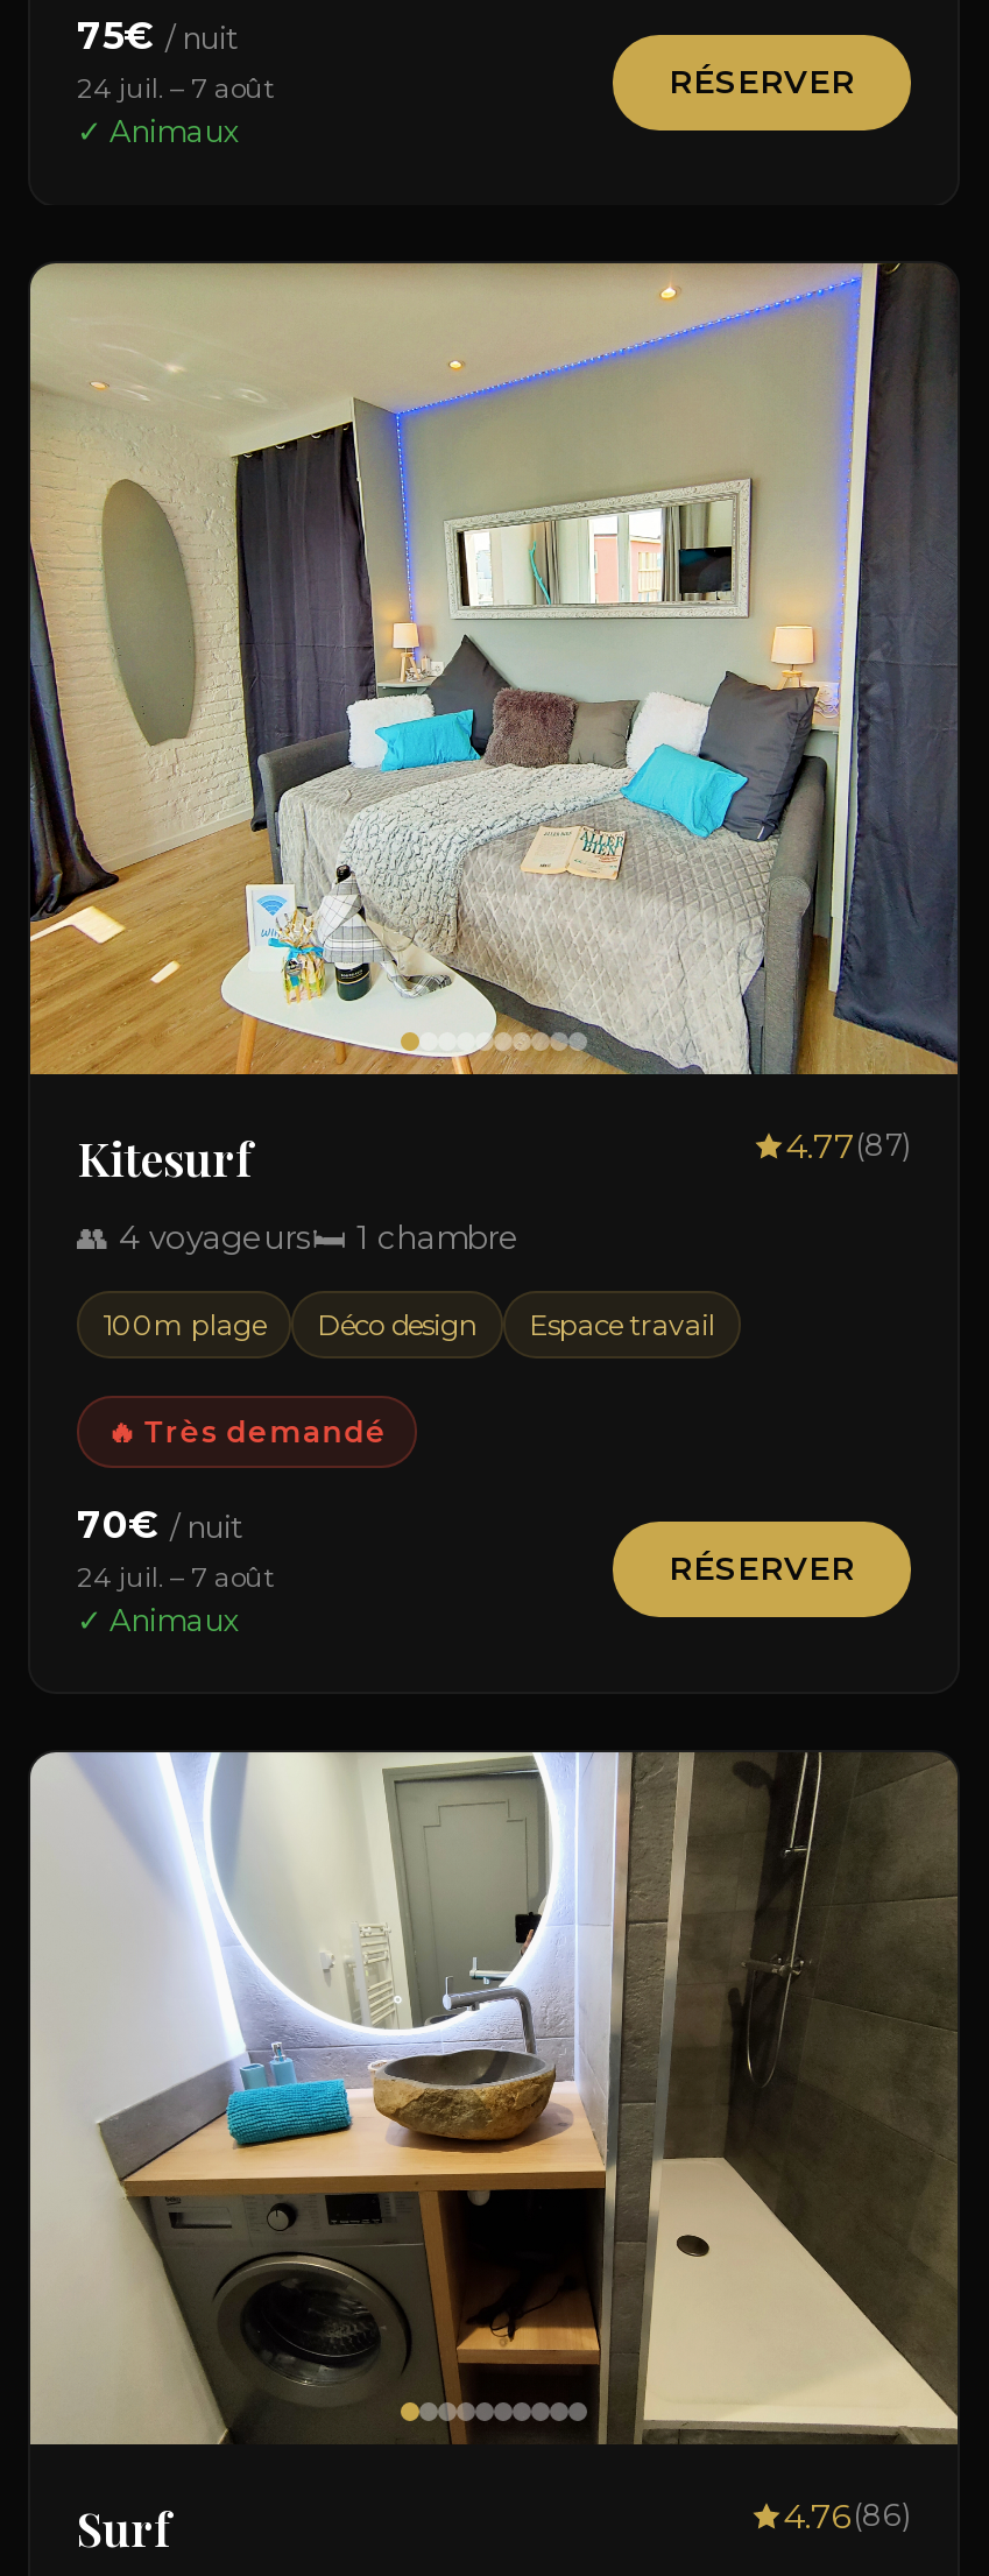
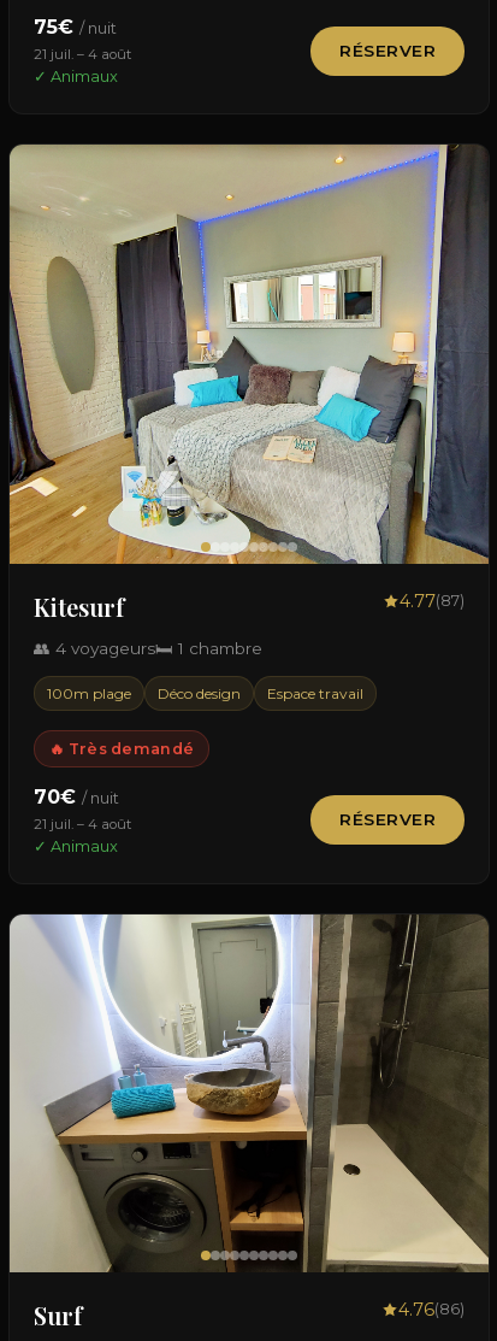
[77,73,275,105] 24 juil. – 7 août -> [34,46,132,63] 21 juil. – 4 août
[77,1560,275,1593] 24 juil. – 7 août -> [34,815,132,832] 21 juil. – 4 août

